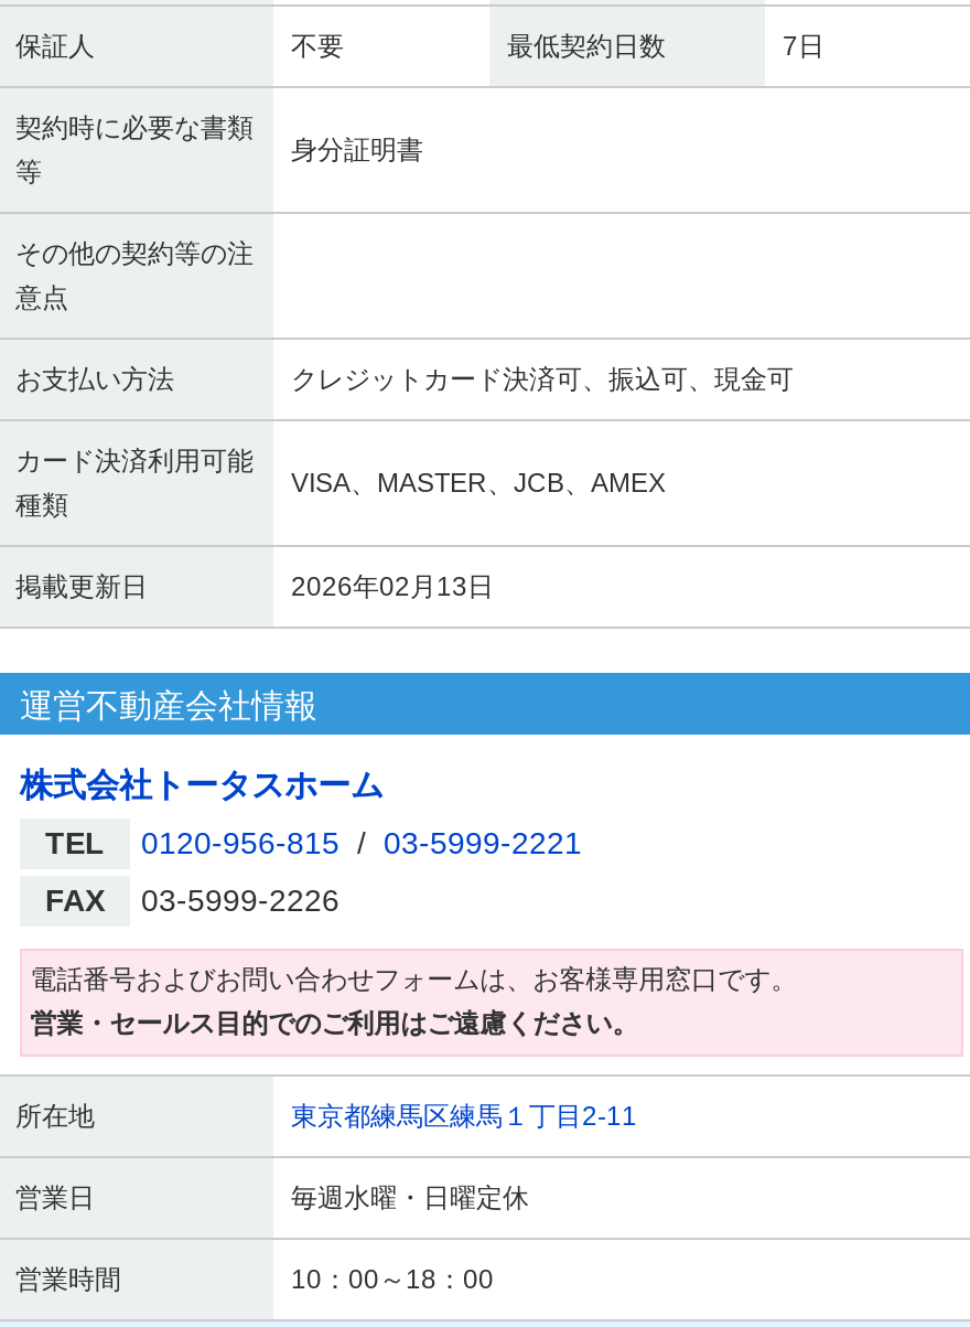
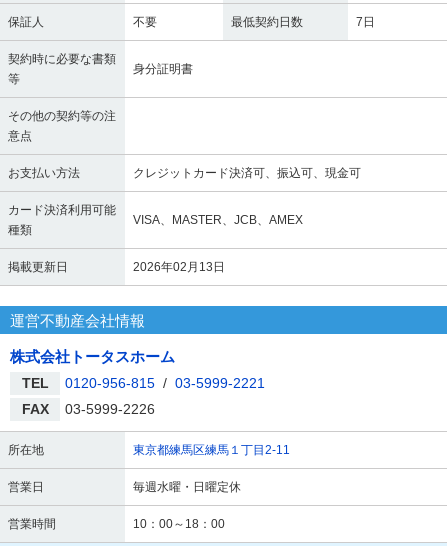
[30,965,797,1040] 電話番号およびお問い合わせフォームは、お客様専用窓口です。 | 営業・セールス目的でのご利用はご遠慮ください。 -> none

